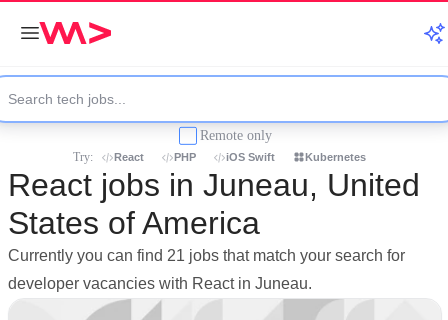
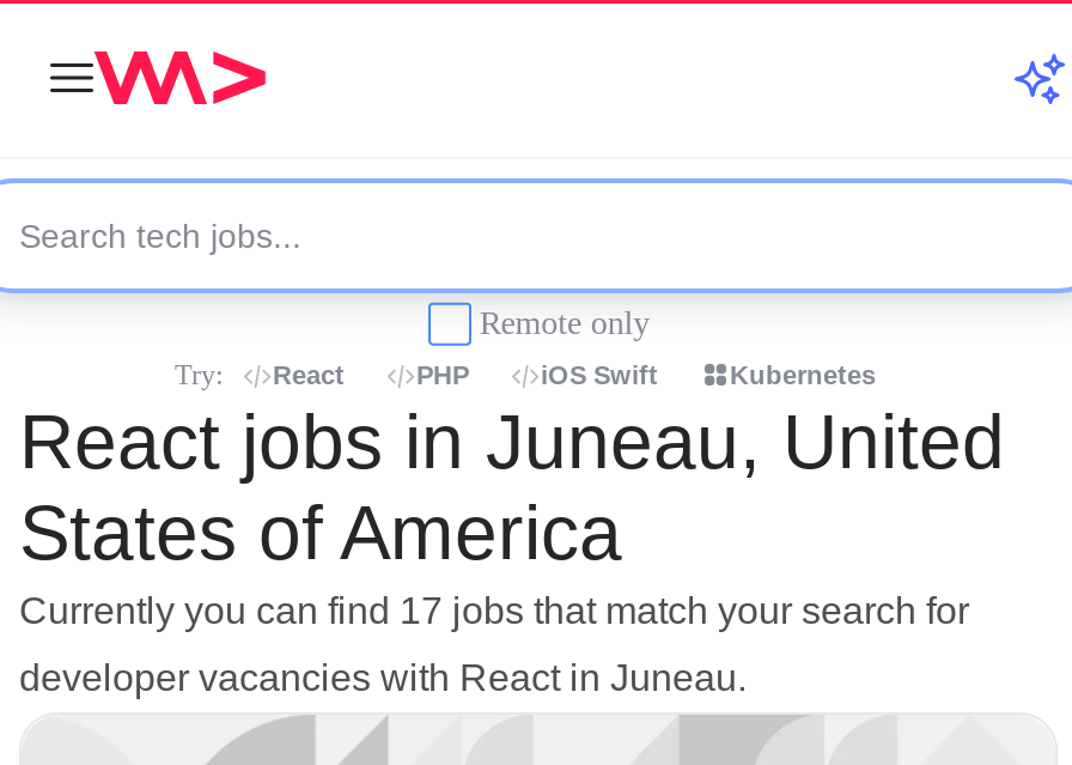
[8,247,405,264] Currently you can find 21 jobs that match your search for -> [19,590,969,631] Currently you can find 17 jobs that match your search for

